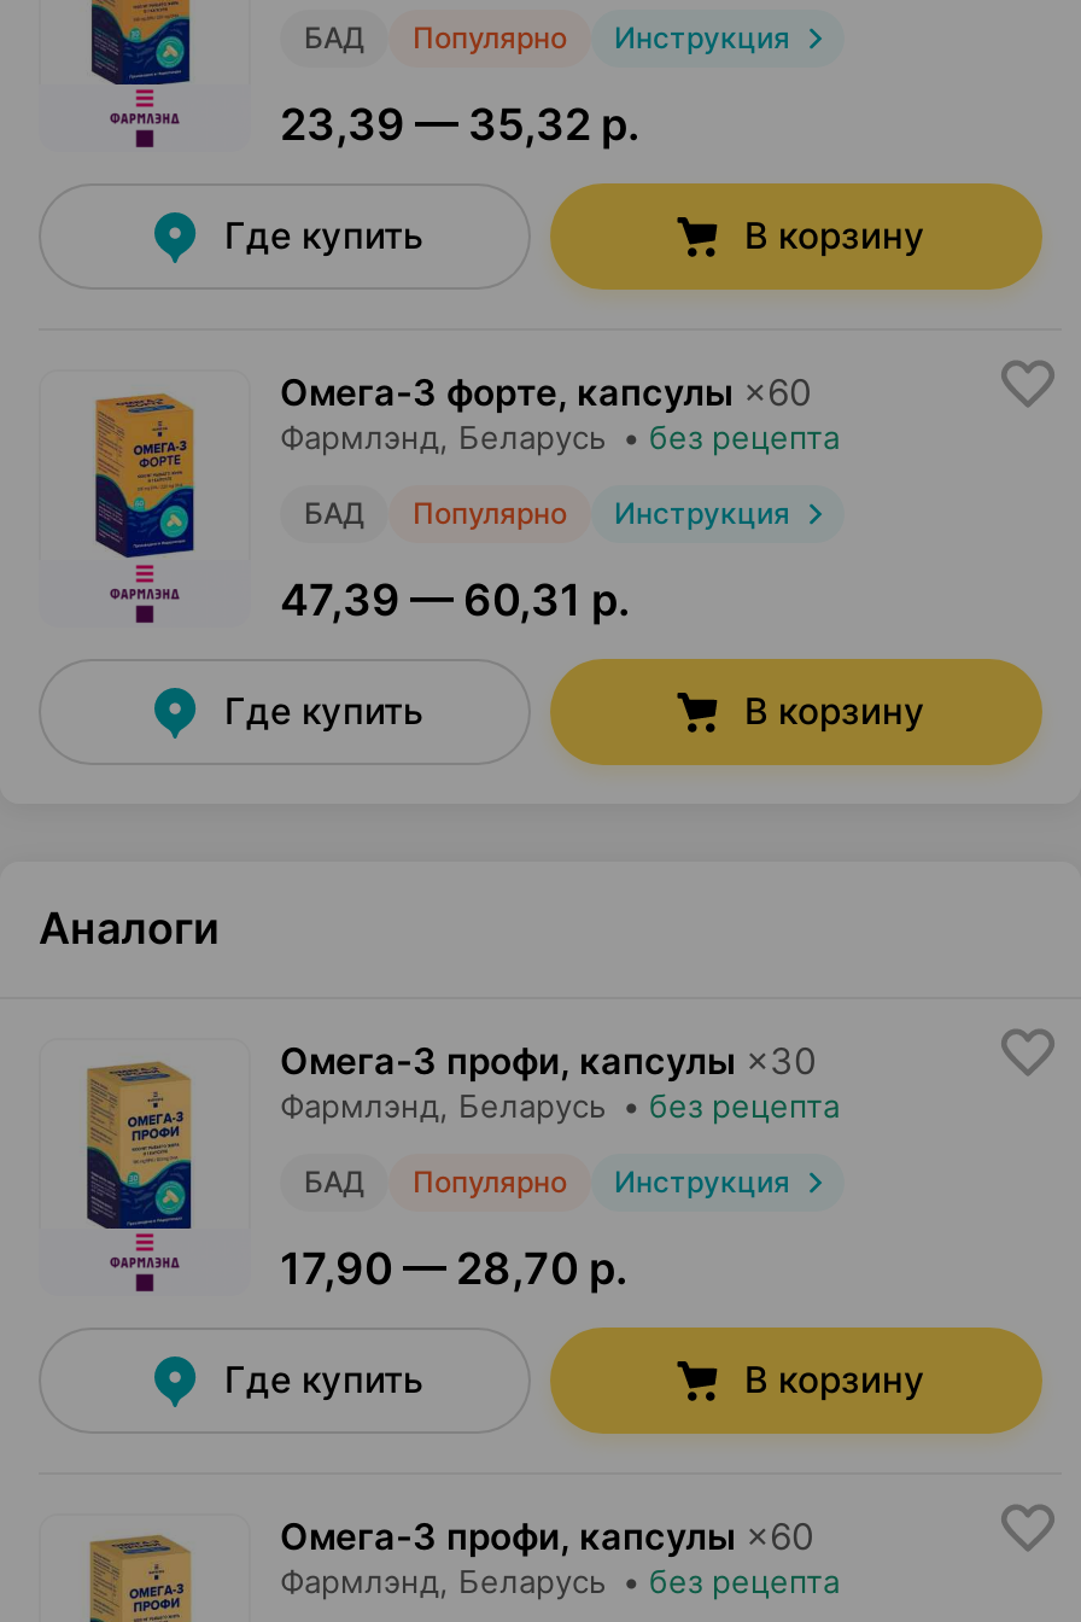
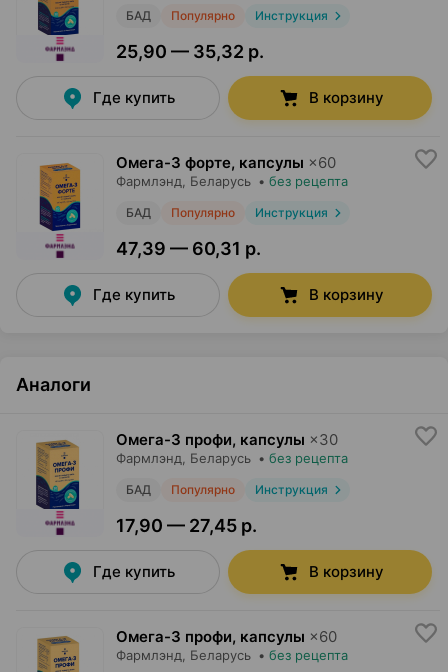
[280,99,639,150] 23,39 — 35,32 р. -> [116,41,264,62] 25,90 — 35,32 р.
[280,1243,627,1294] 17,90 — 28,70 р. -> [116,515,257,536] 17,90 — 27,45 р.

